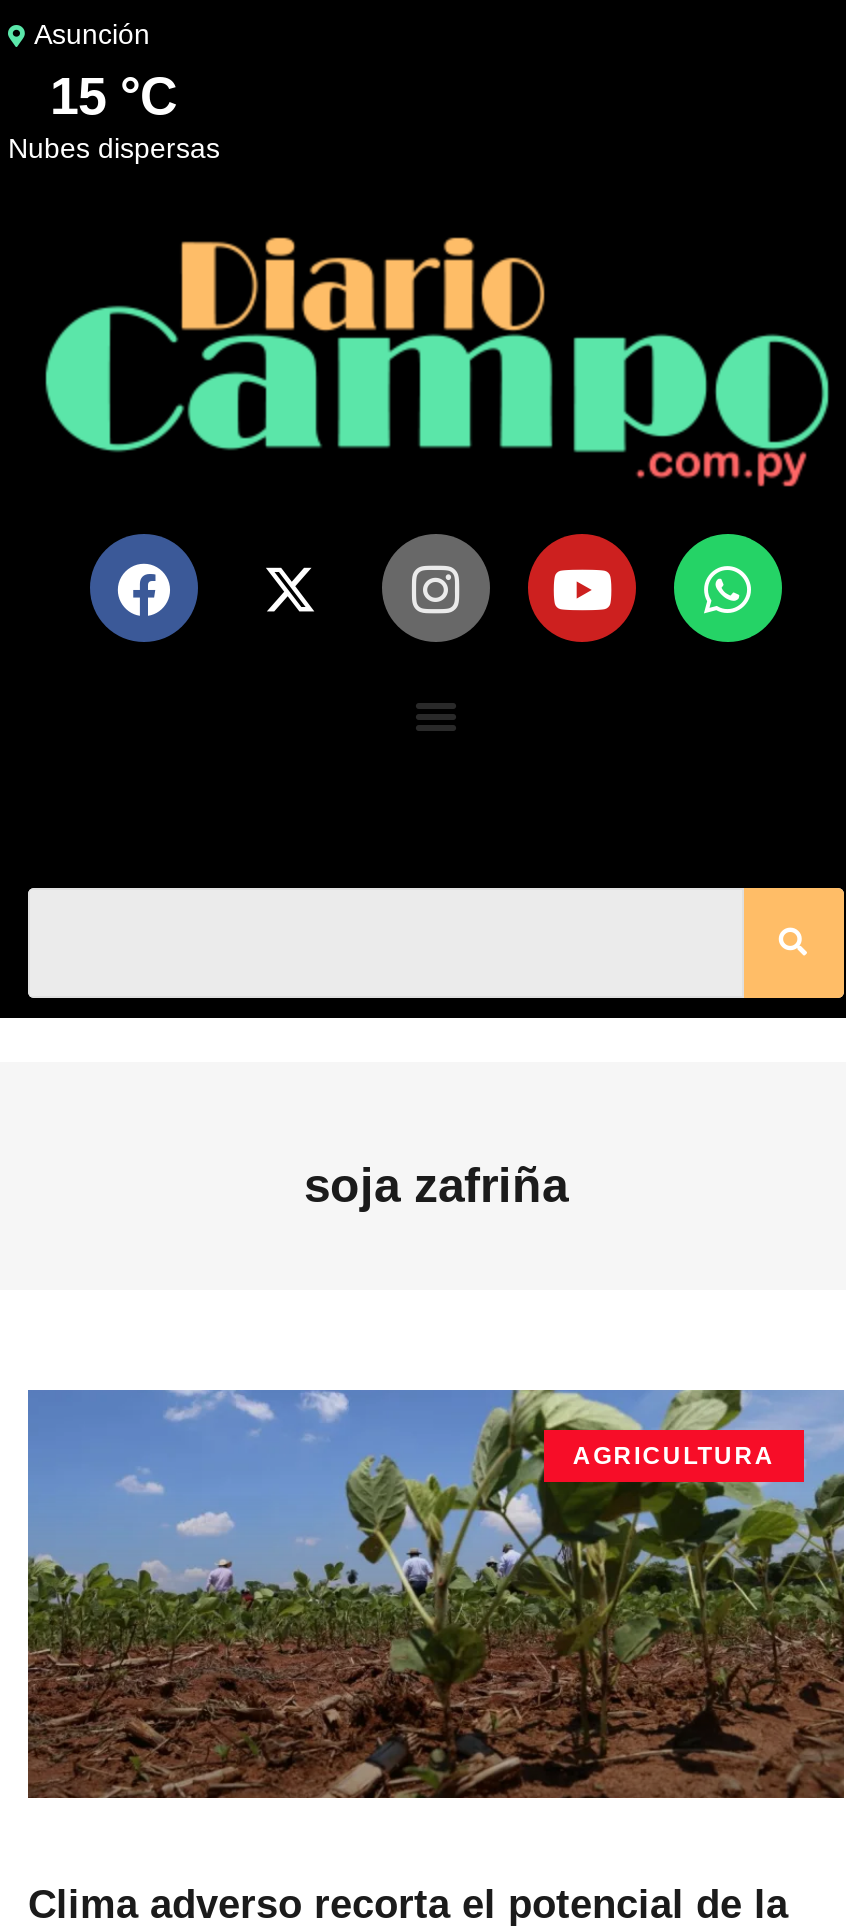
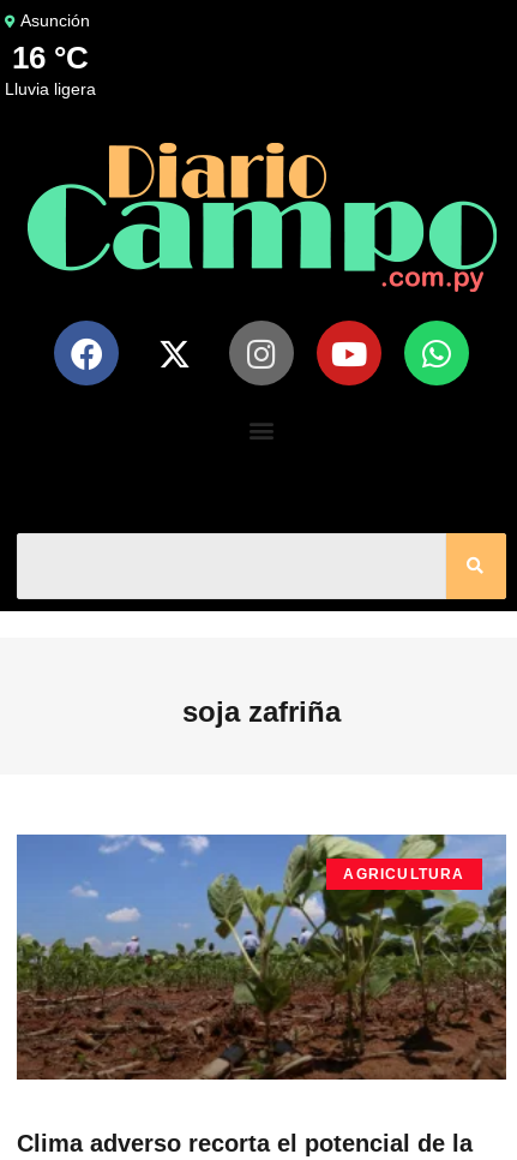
[28,66,220,164] 15 °C | nubes dispersas -> [12,40,96,98] 16 °C | lluvia ligera

